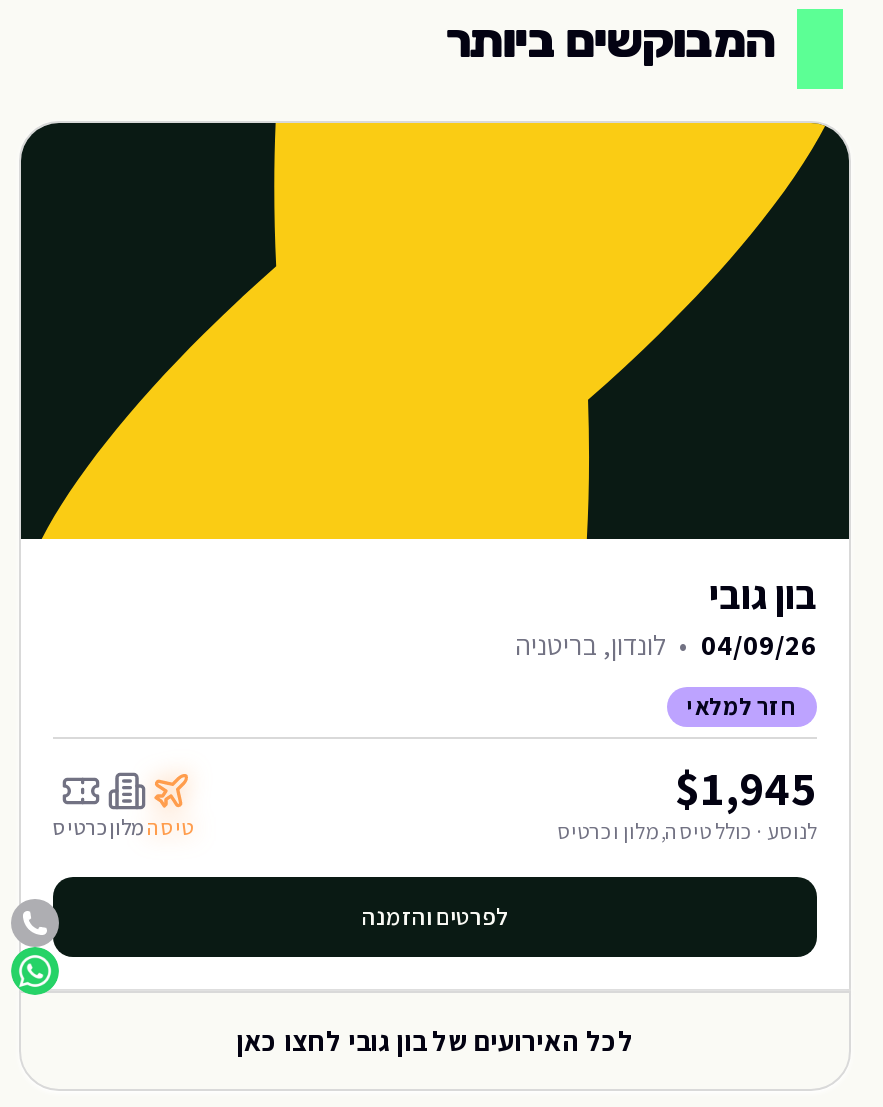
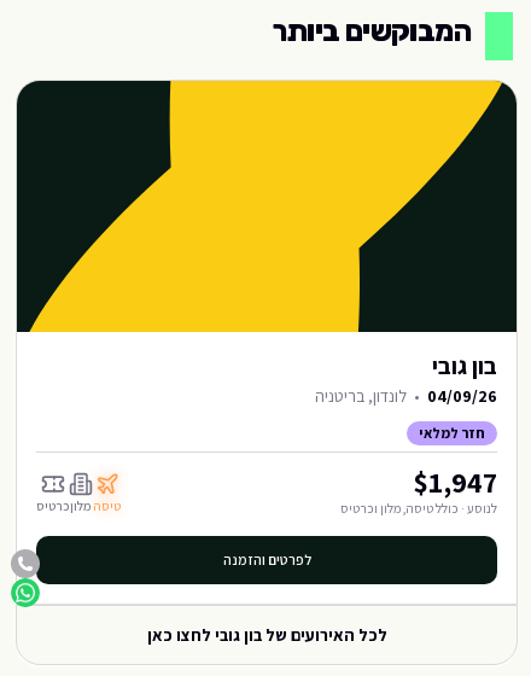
[675,755,817,819] $1,945 -> [413,462,497,501] $1,947

